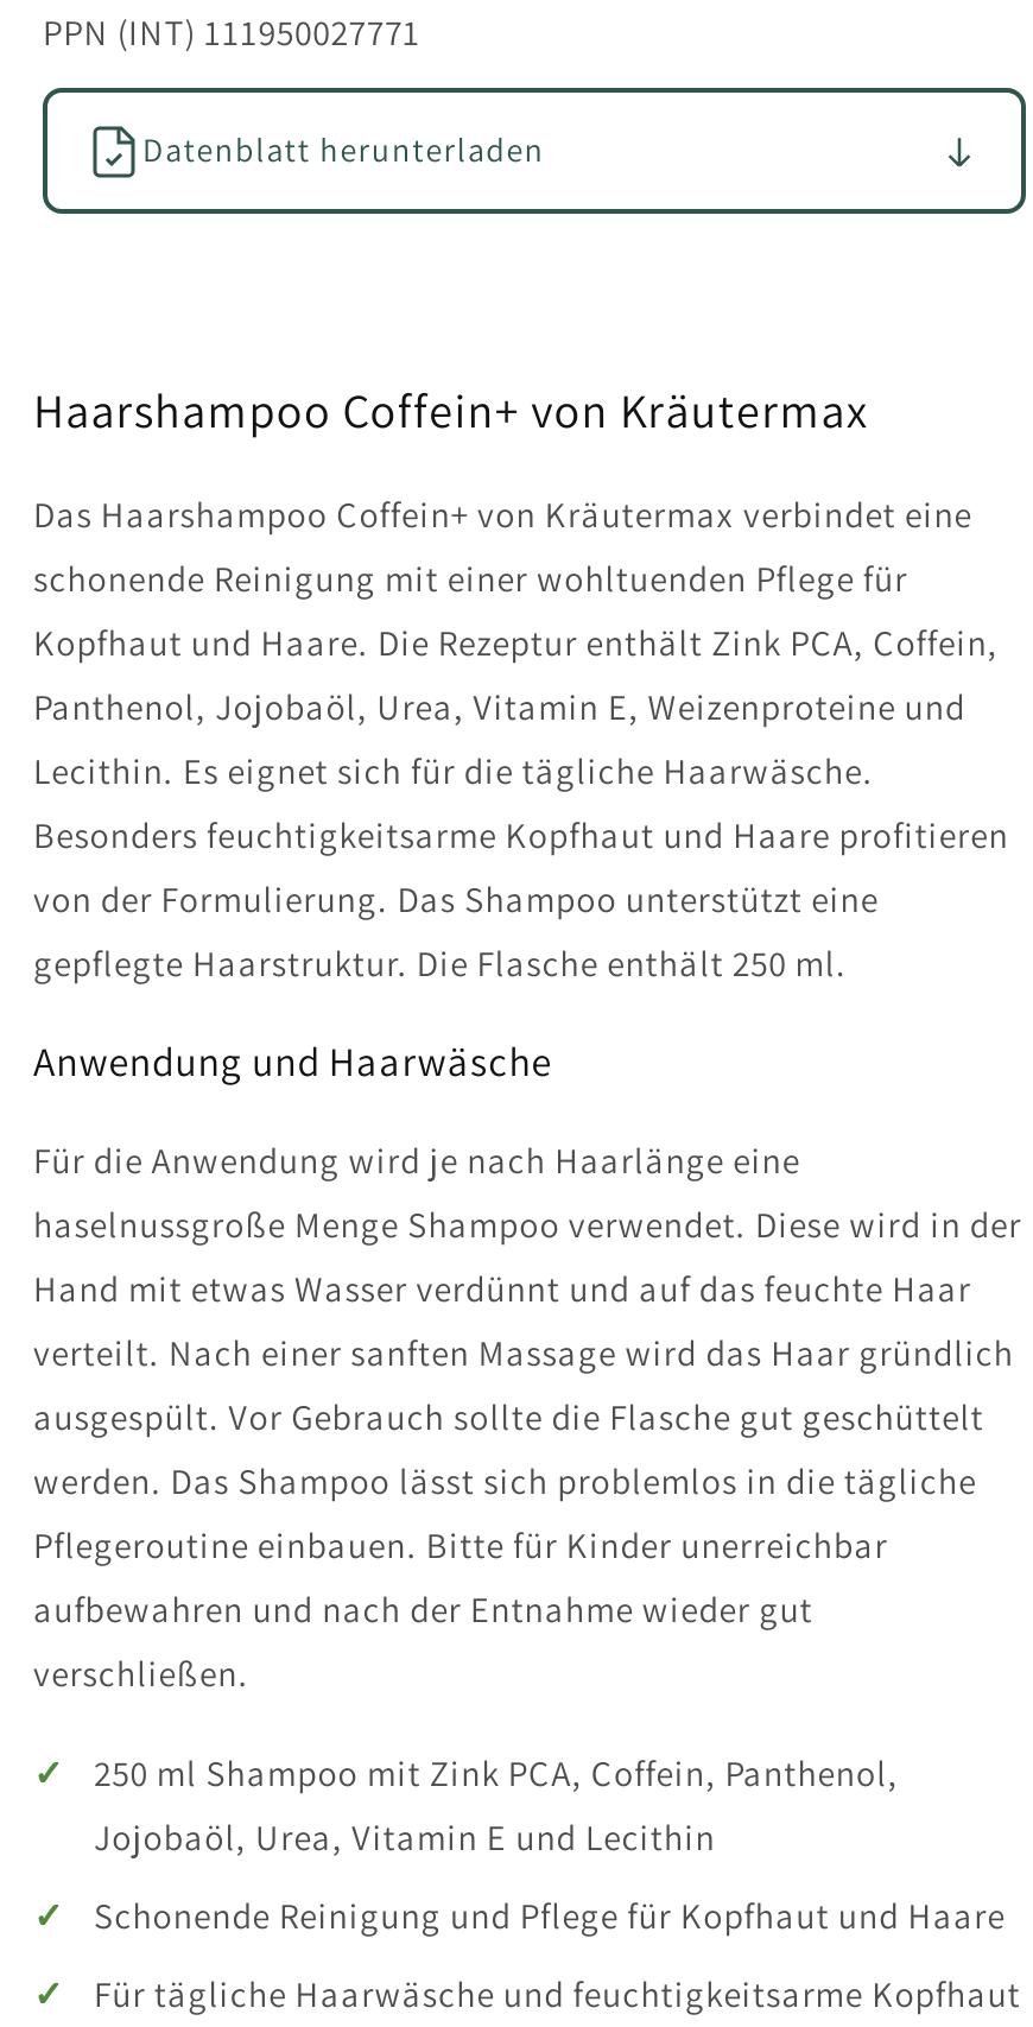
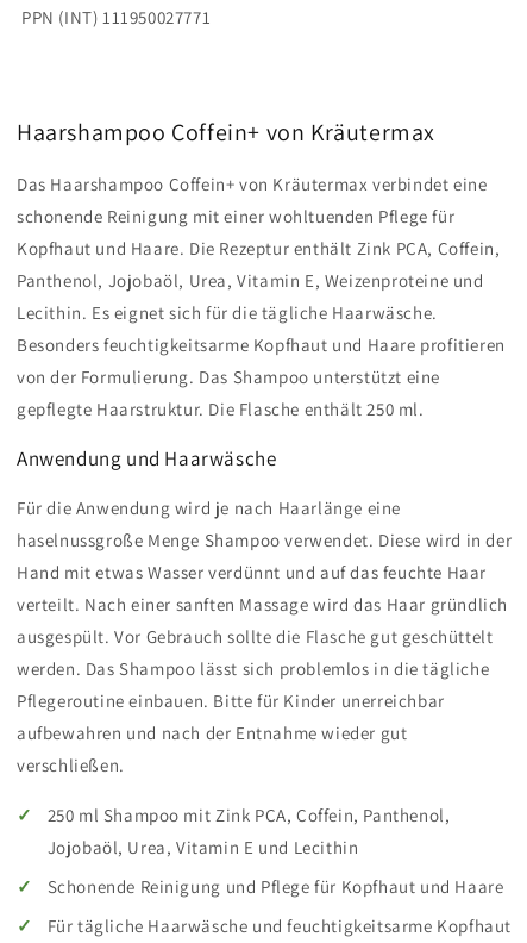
[142,129,545,172] Datenblatt herunterladen -> none

